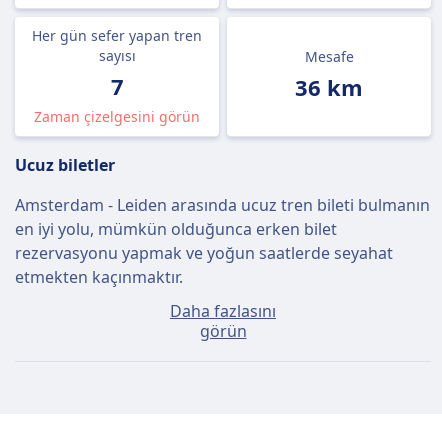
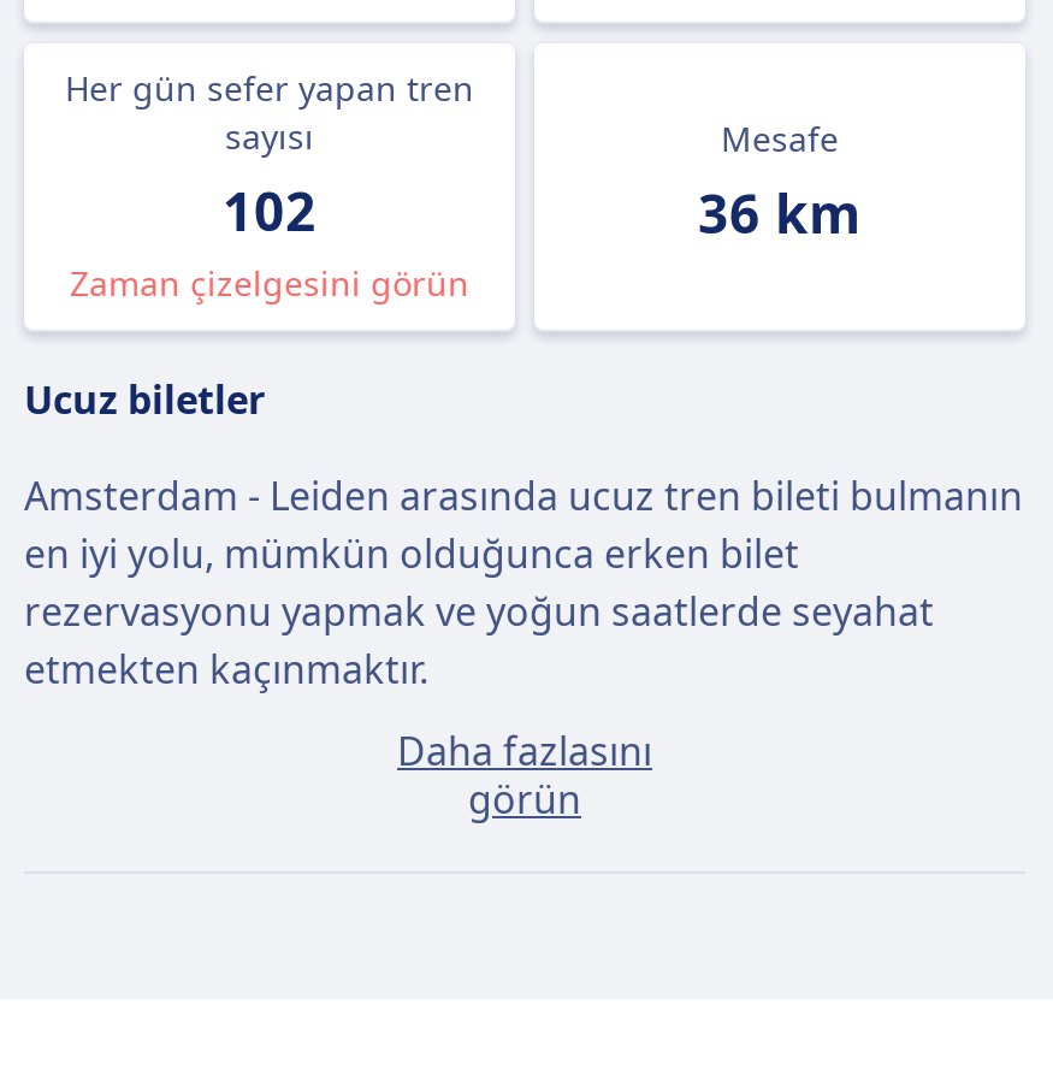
[110,71,123,101] 7 -> [223,173,317,246] 102

